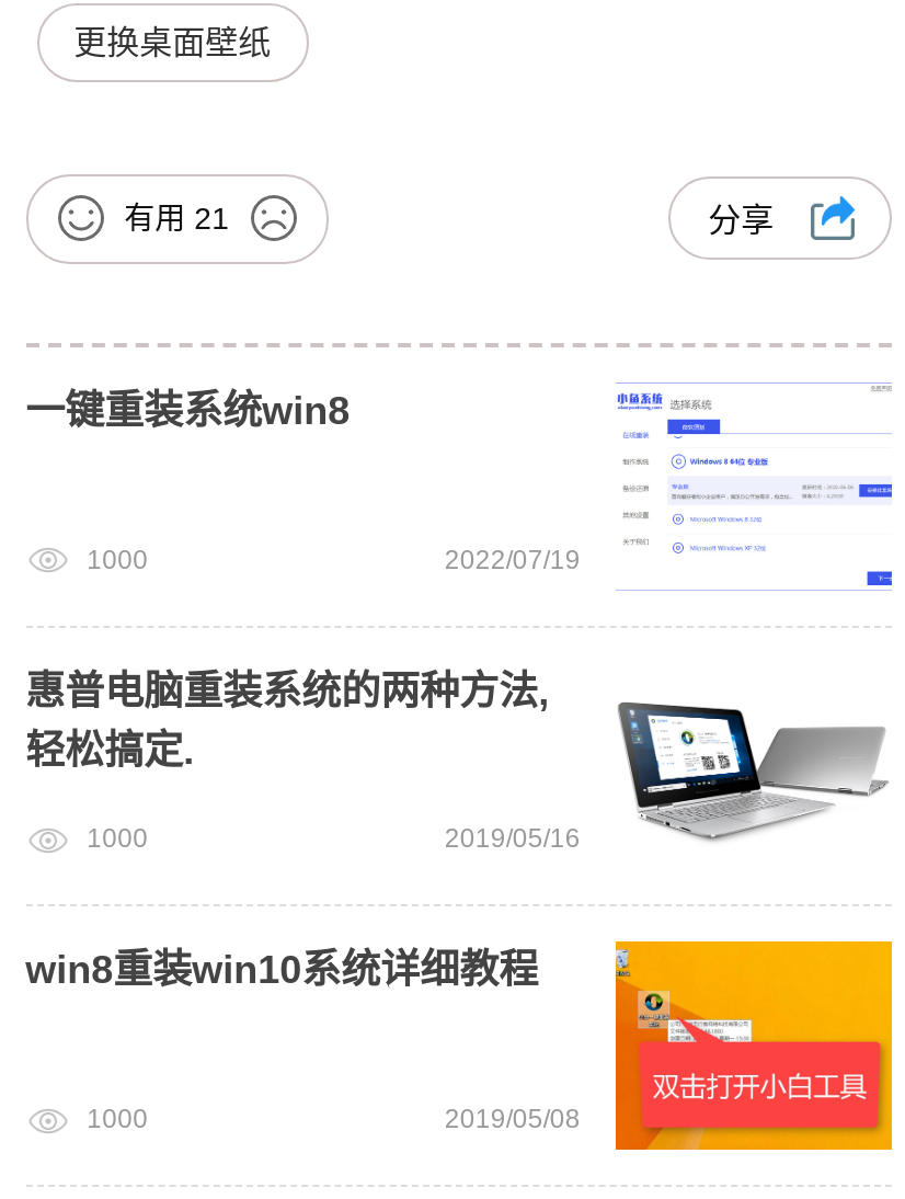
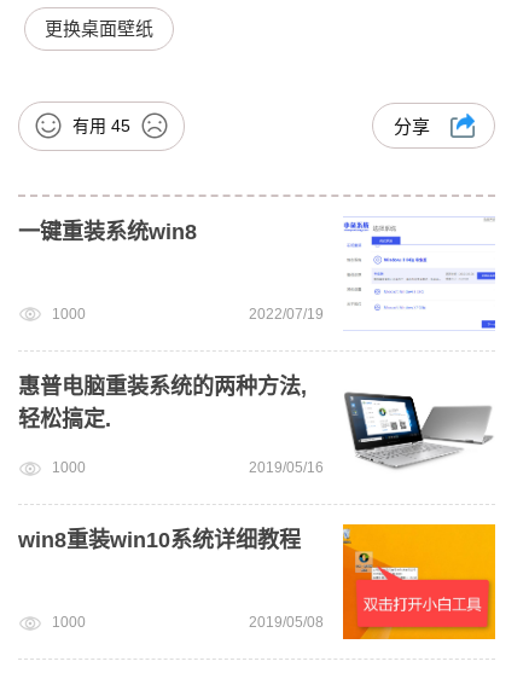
[124,200,229,235] 有用 21 -> [72,116,130,135] 有用 45

